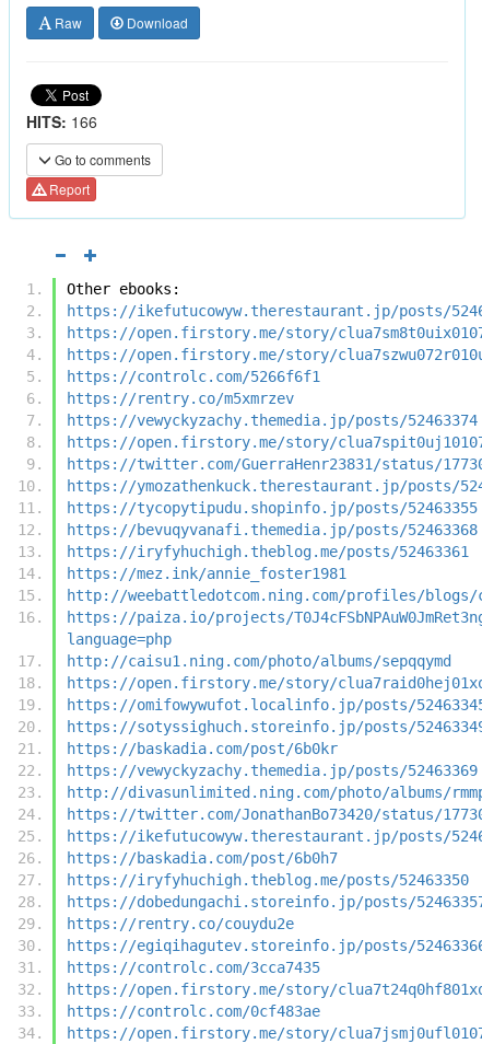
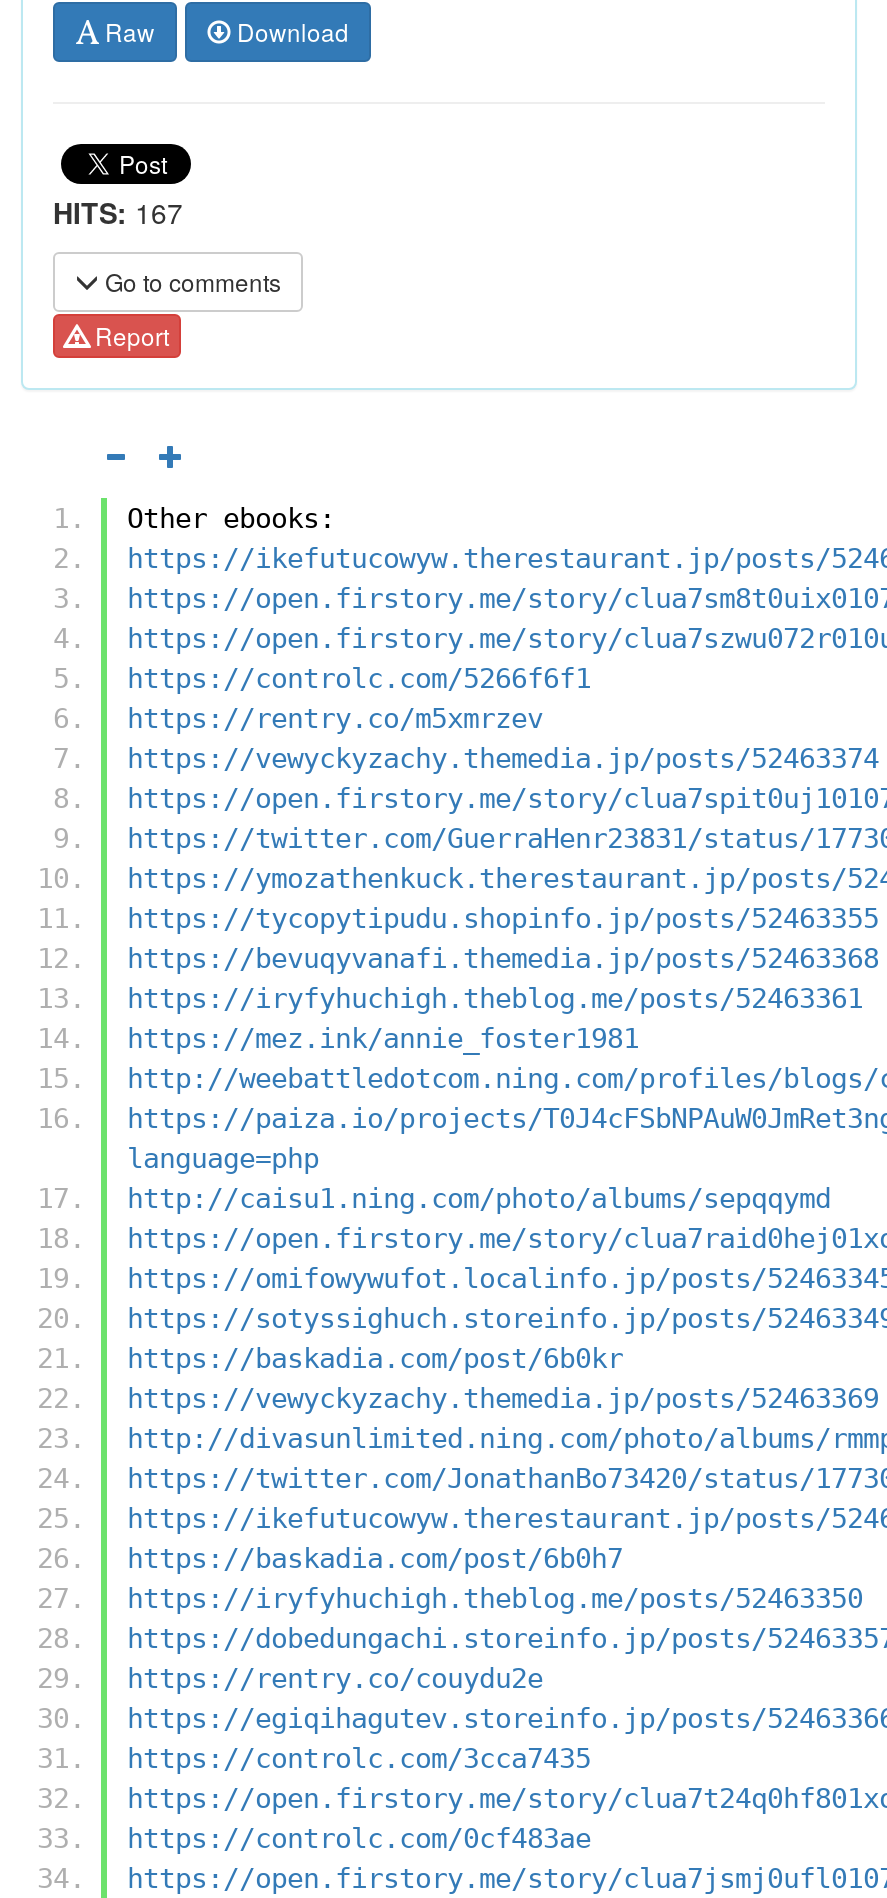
[26,111,97,132] HITS: 166 -> [53,192,183,232] HITS: 167

